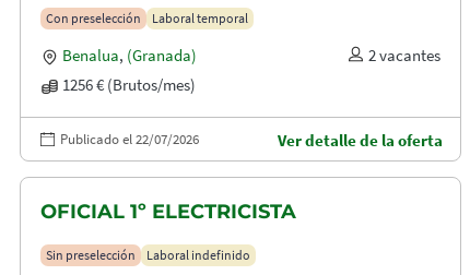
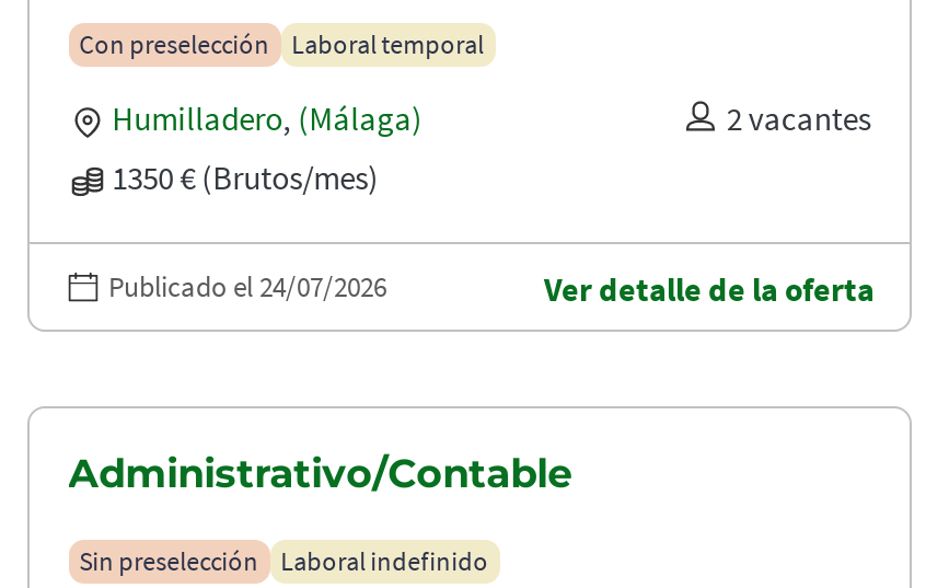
[62,45,196,66] Benalua, (Granada) -> [112,98,423,139] Humilladero, (Málaga)
[62,74,195,95] 1256 € (Brutos/mes) -> [112,157,379,199] 1350 € (Brutos/mes)
[60,130,199,149] Publicado el 22/07/2026 -> [108,269,386,306] Publicado el 24/07/2026
[40,199,296,223] OFICIAL 1º ELECTRICISTA -> [68,450,572,499] Administrativo/Contable

